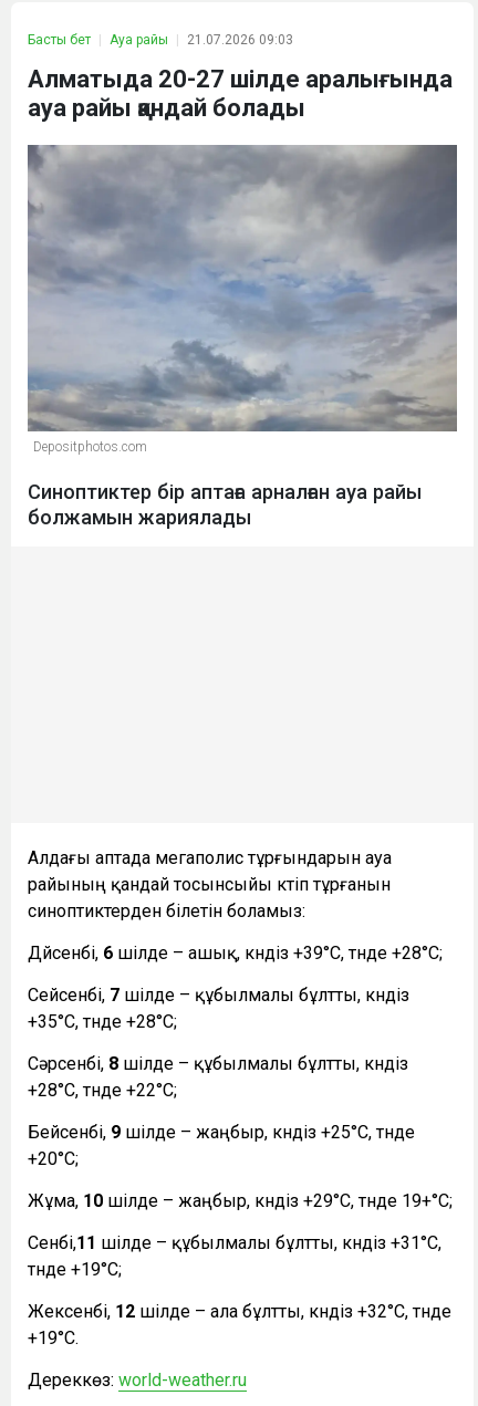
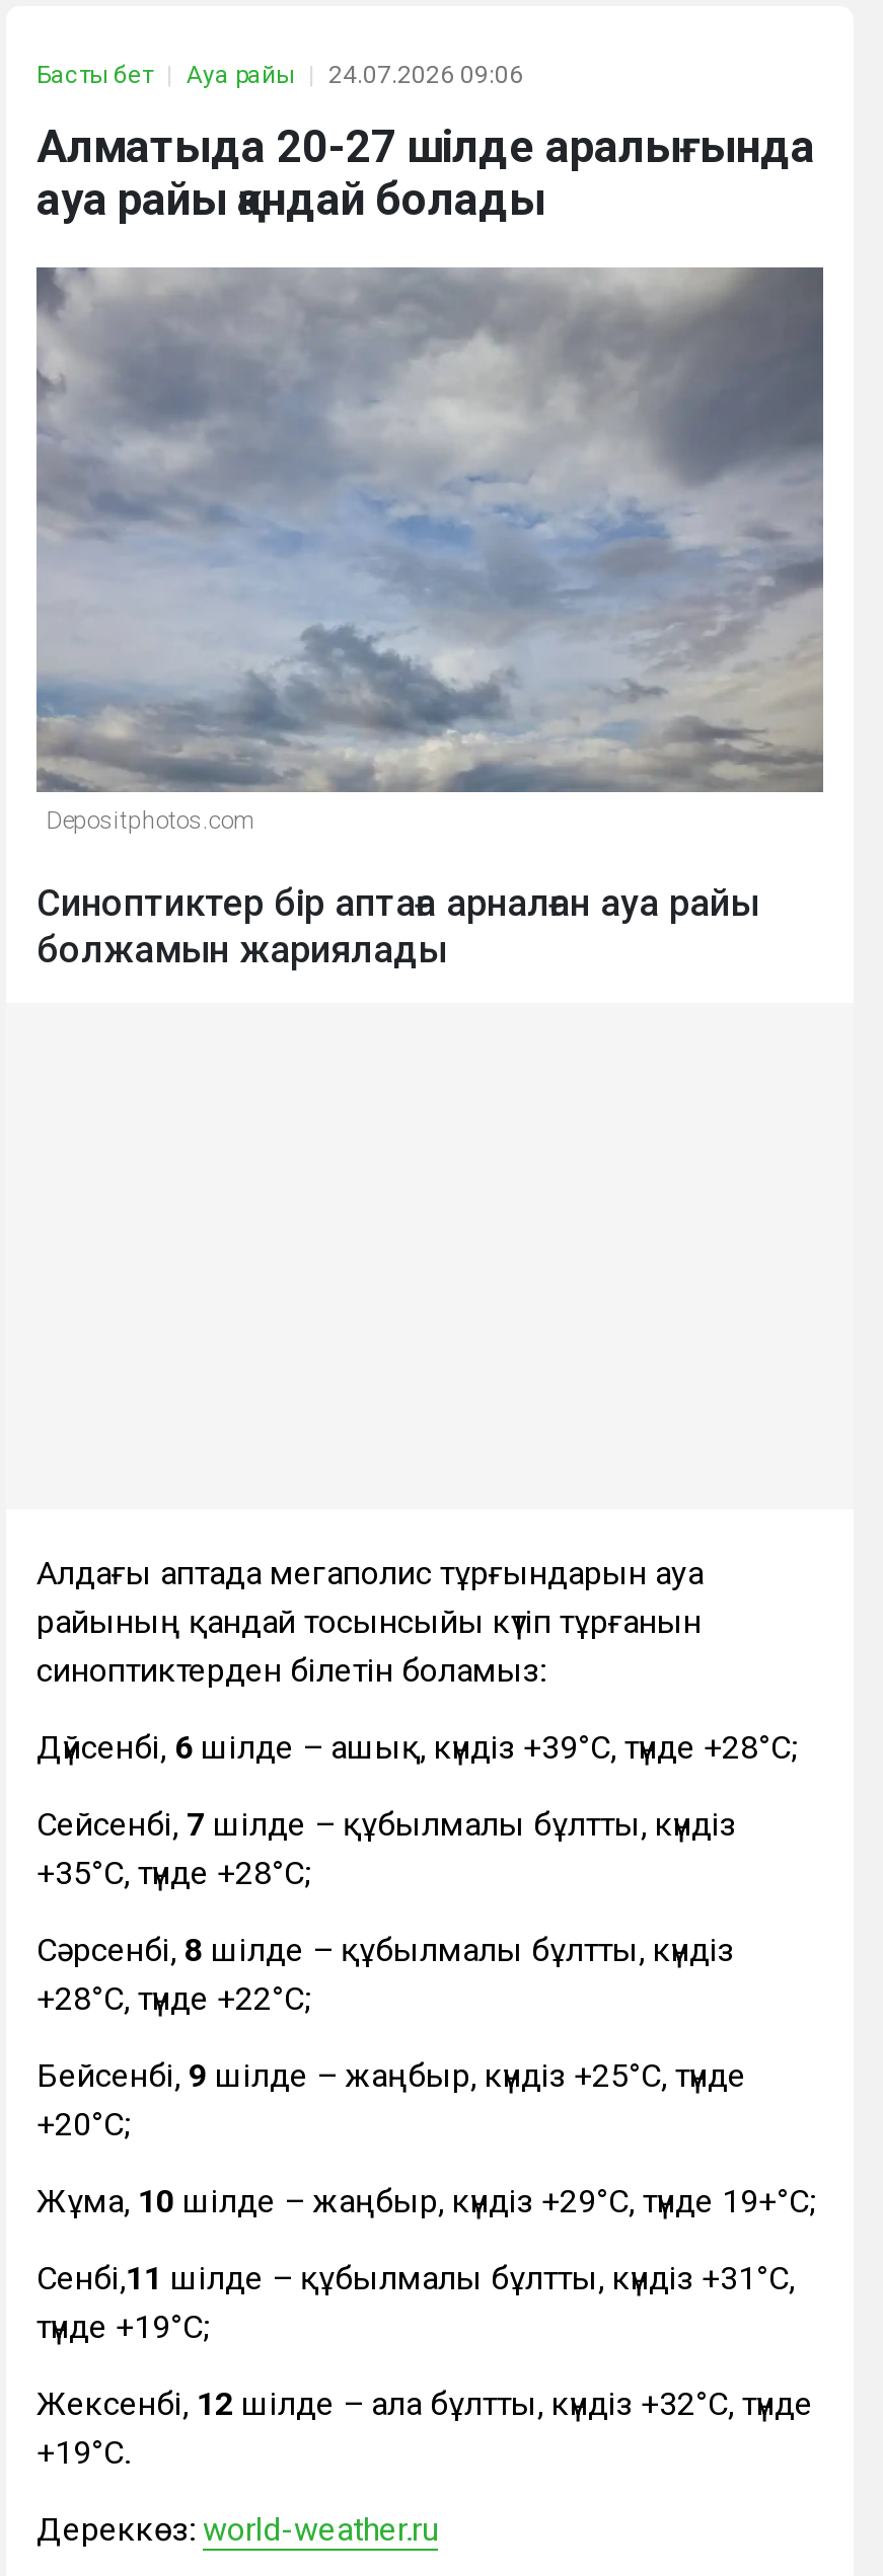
[28,32,293,48] Басты бет Ауа райы 21.07.2026 09:03 -> [36,61,523,89] Басты бет Ауа райы 24.07.2026 09:06

